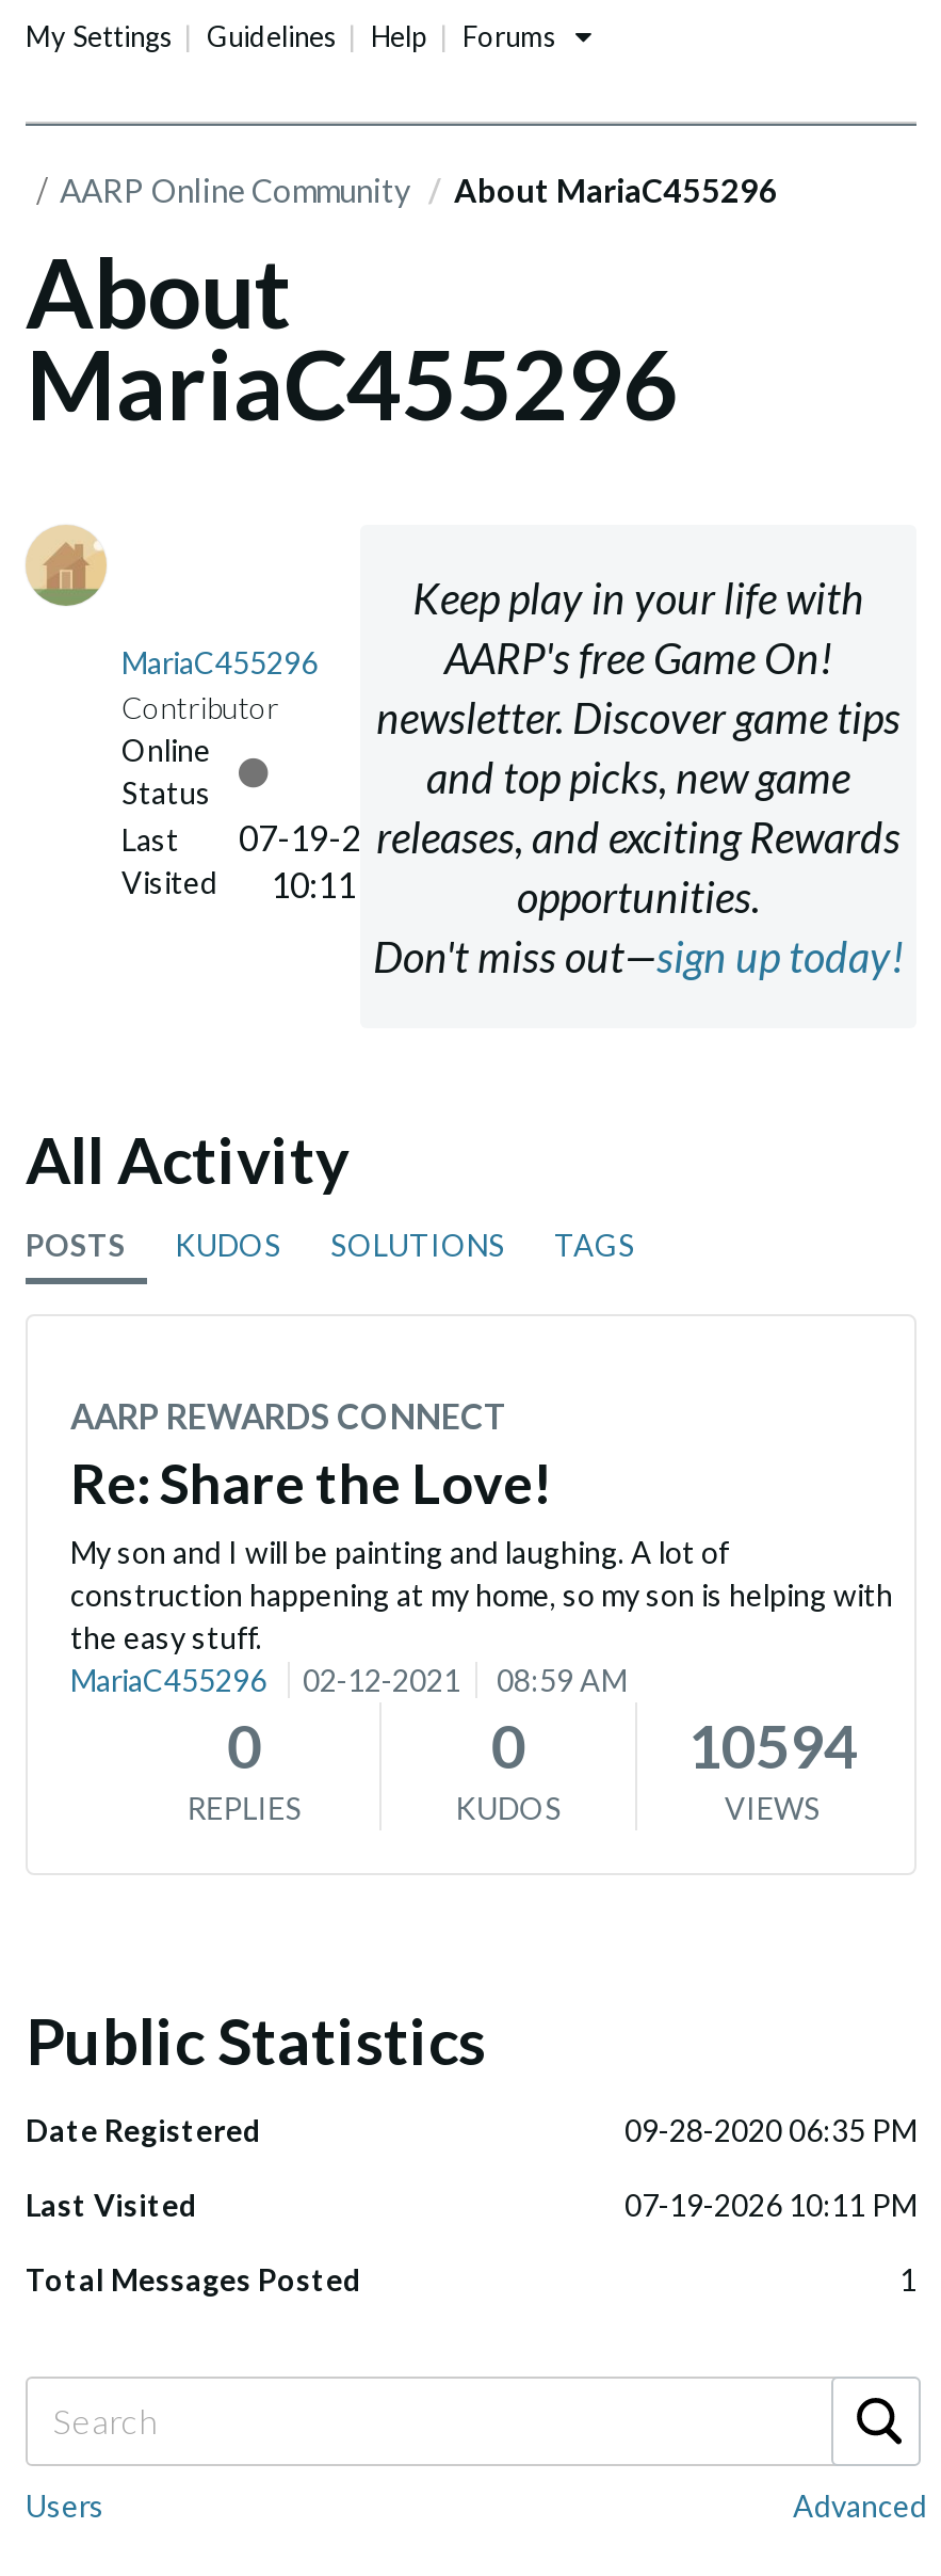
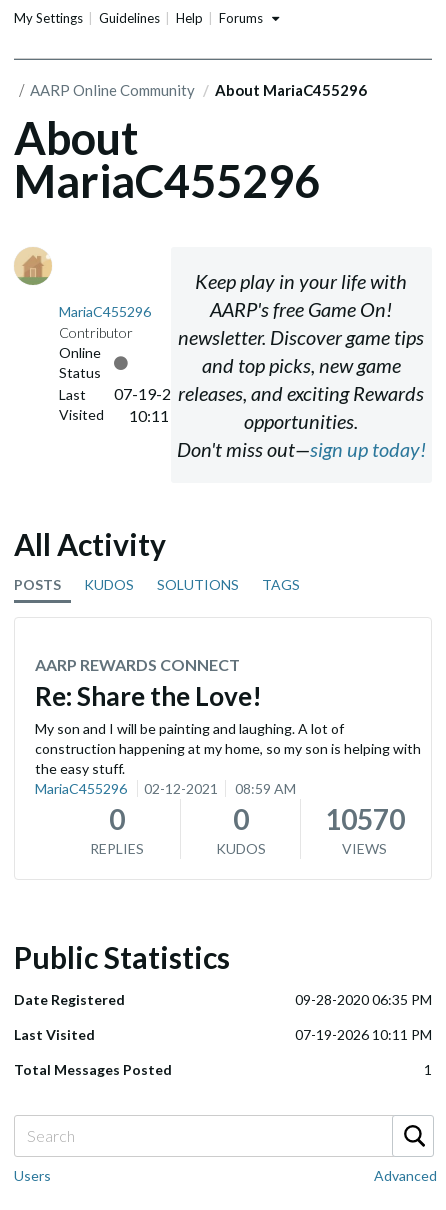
[687,1708,858,1781] 10594 -> [324,802,404,836] 10570

